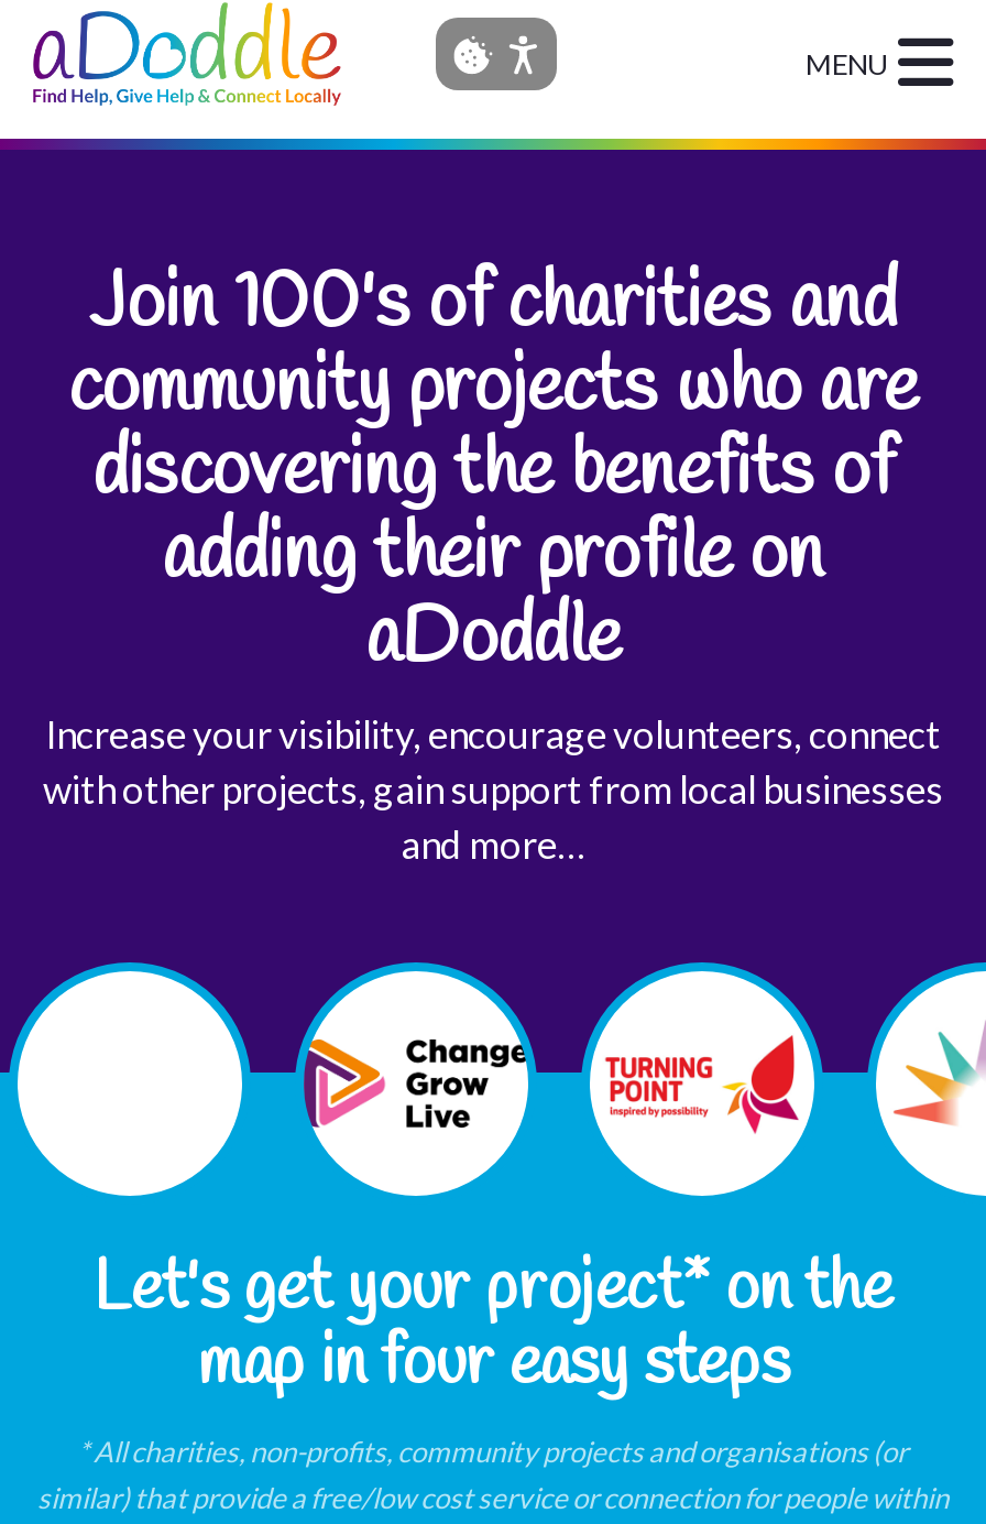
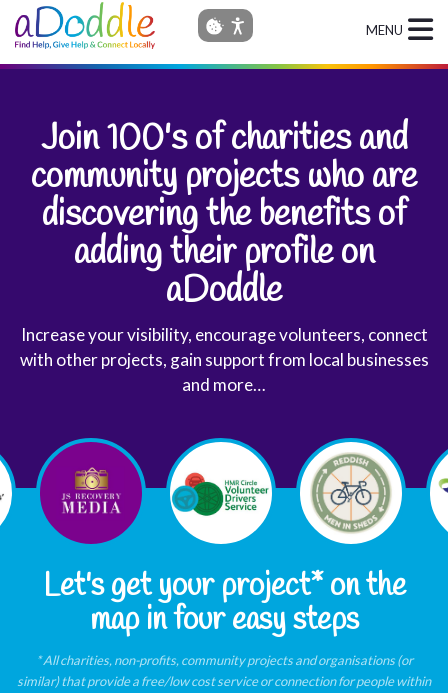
[7,960,979,1198] [image] -> [3,437,445,545] [image]

